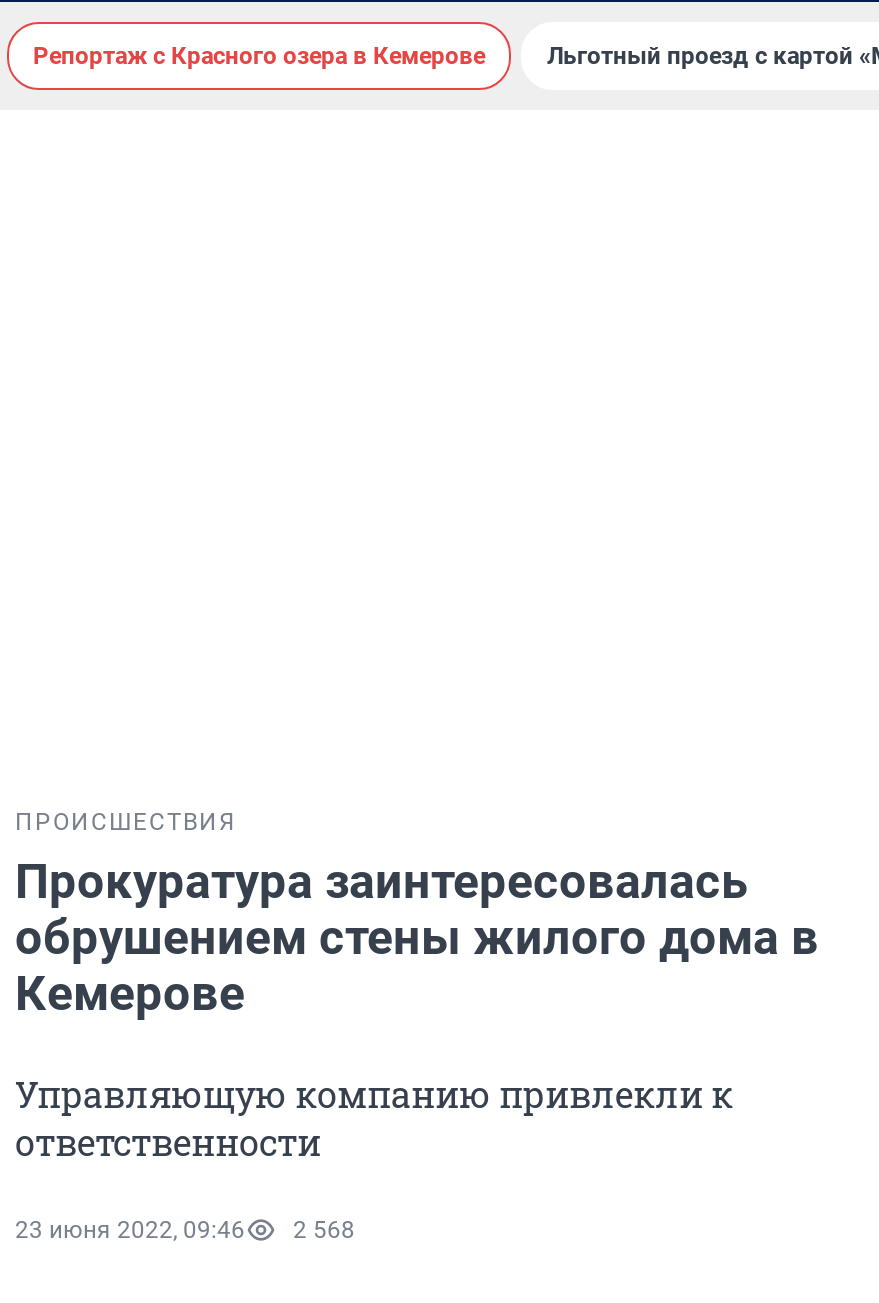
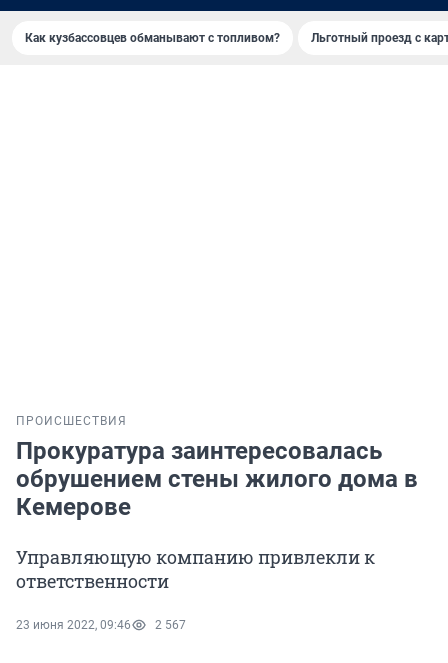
[33,42,485,70] Репортаж с Красного озера в Кемерове -> [25,31,280,45] Как кузбассовцев обманывают с топливом?
[15,1216,355,1244] 23 июня 2022, 09:46 2 568 -> [16,618,186,632] 23 июня 2022, 09:46 2 567

